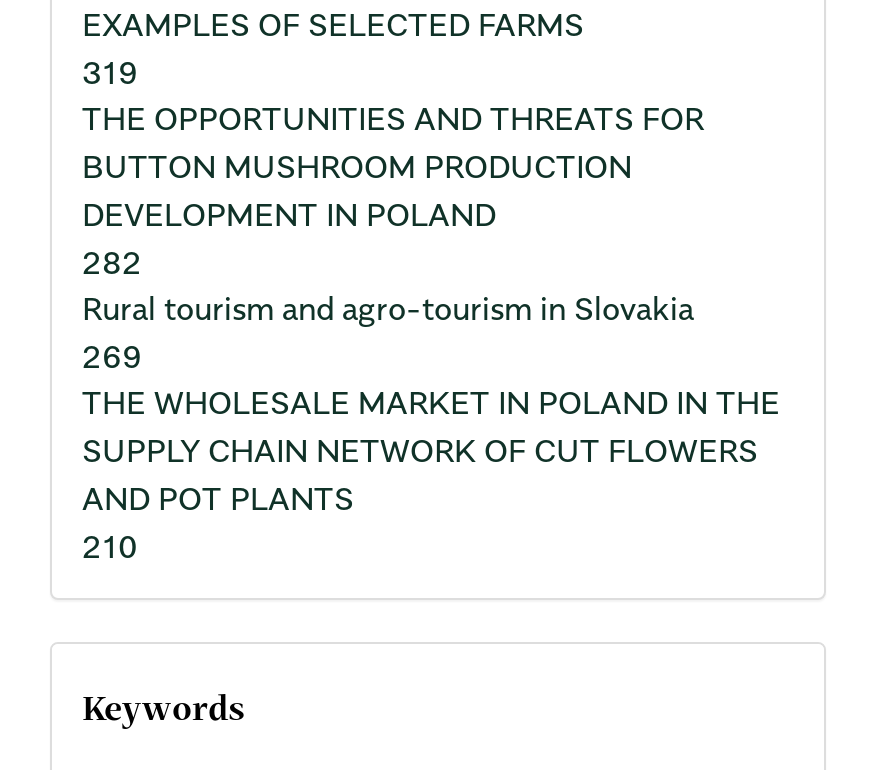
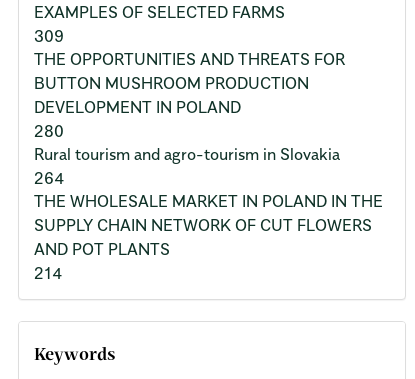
[82,53,138,93] 319 -> [34,26,64,46] 309
[82,243,142,283] 282 -> [34,121,64,141] 280
[82,337,142,377] 269 -> [34,168,65,188] 264
[82,527,138,567] 210 -> [34,263,63,283] 214

